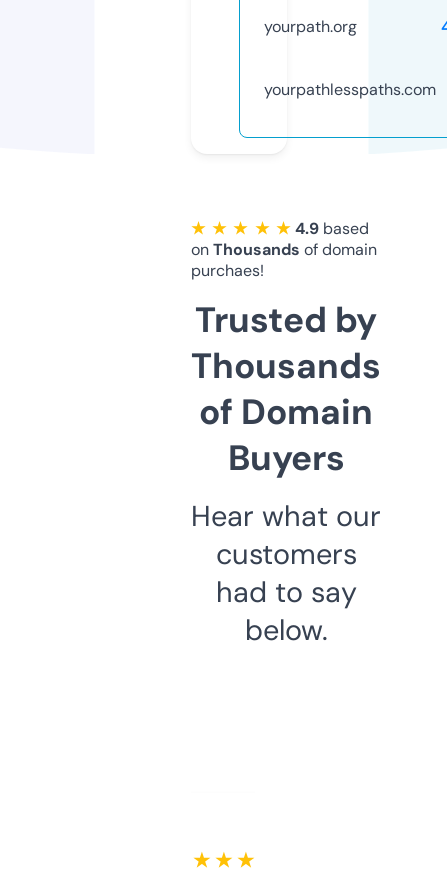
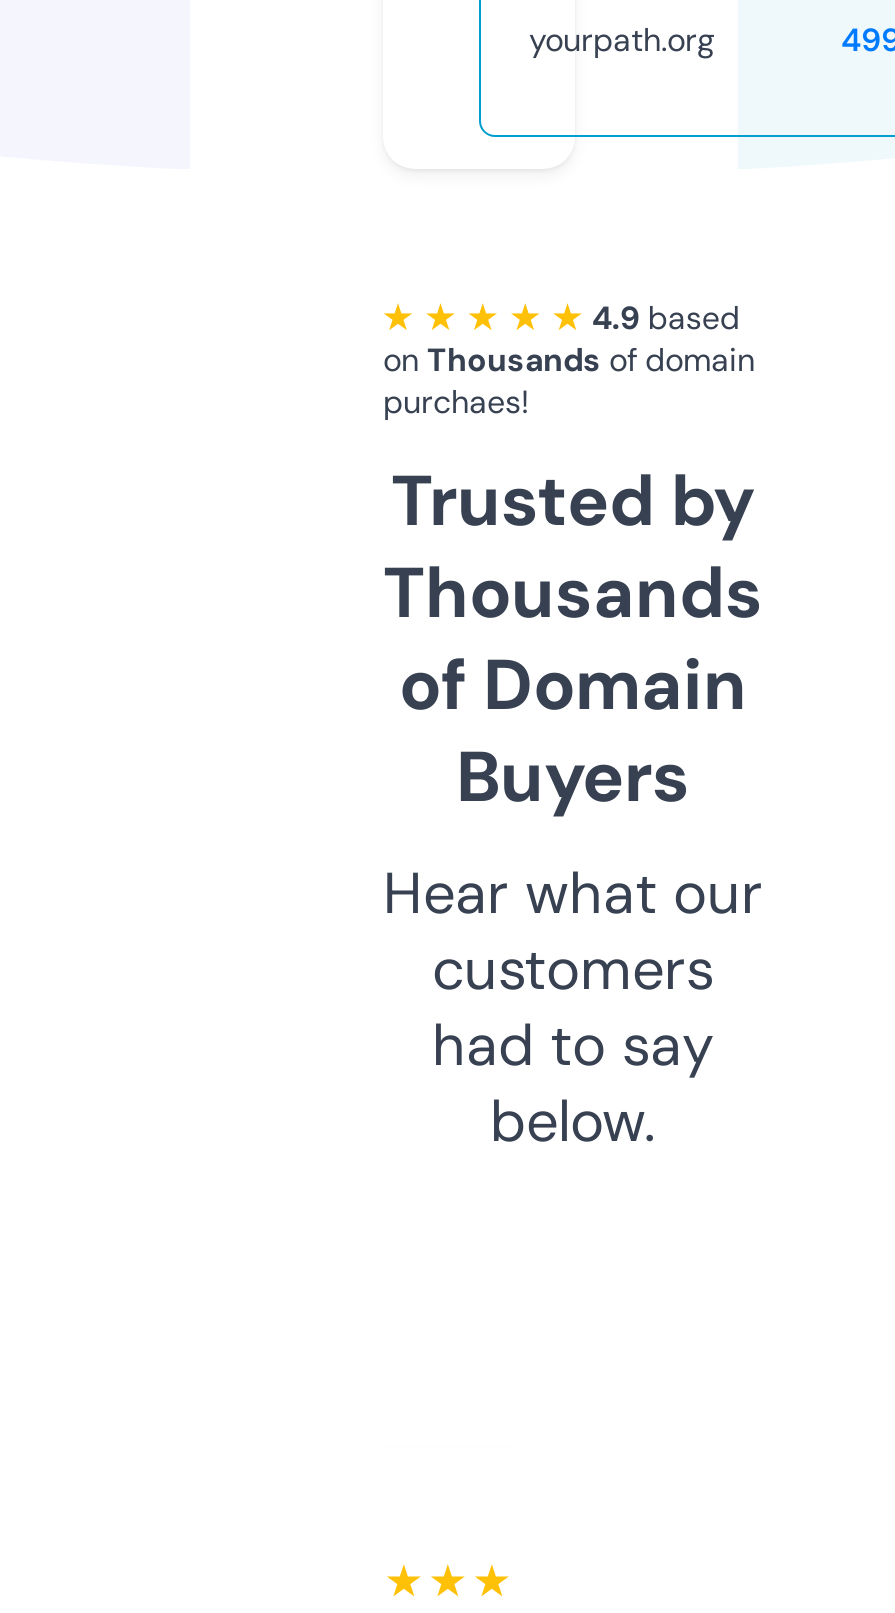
[264,79,436,100] yourpathlesspaths.com -> none

